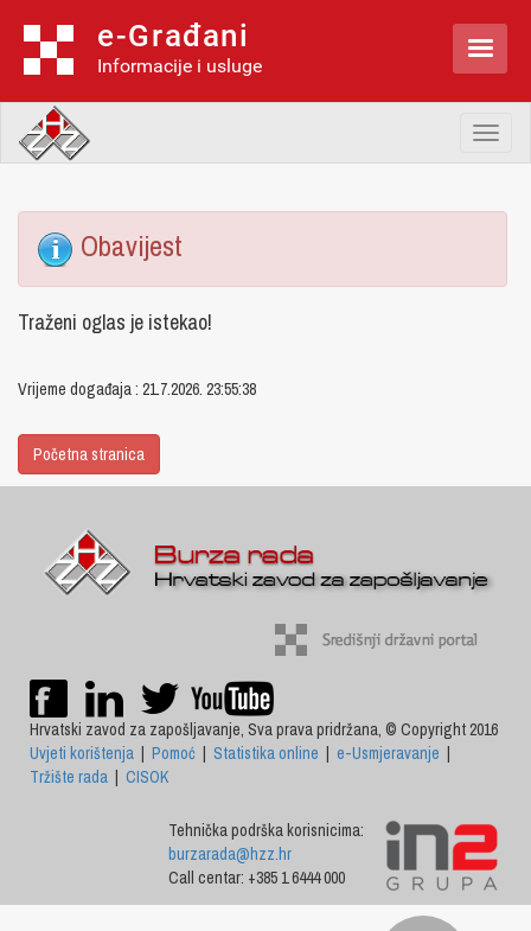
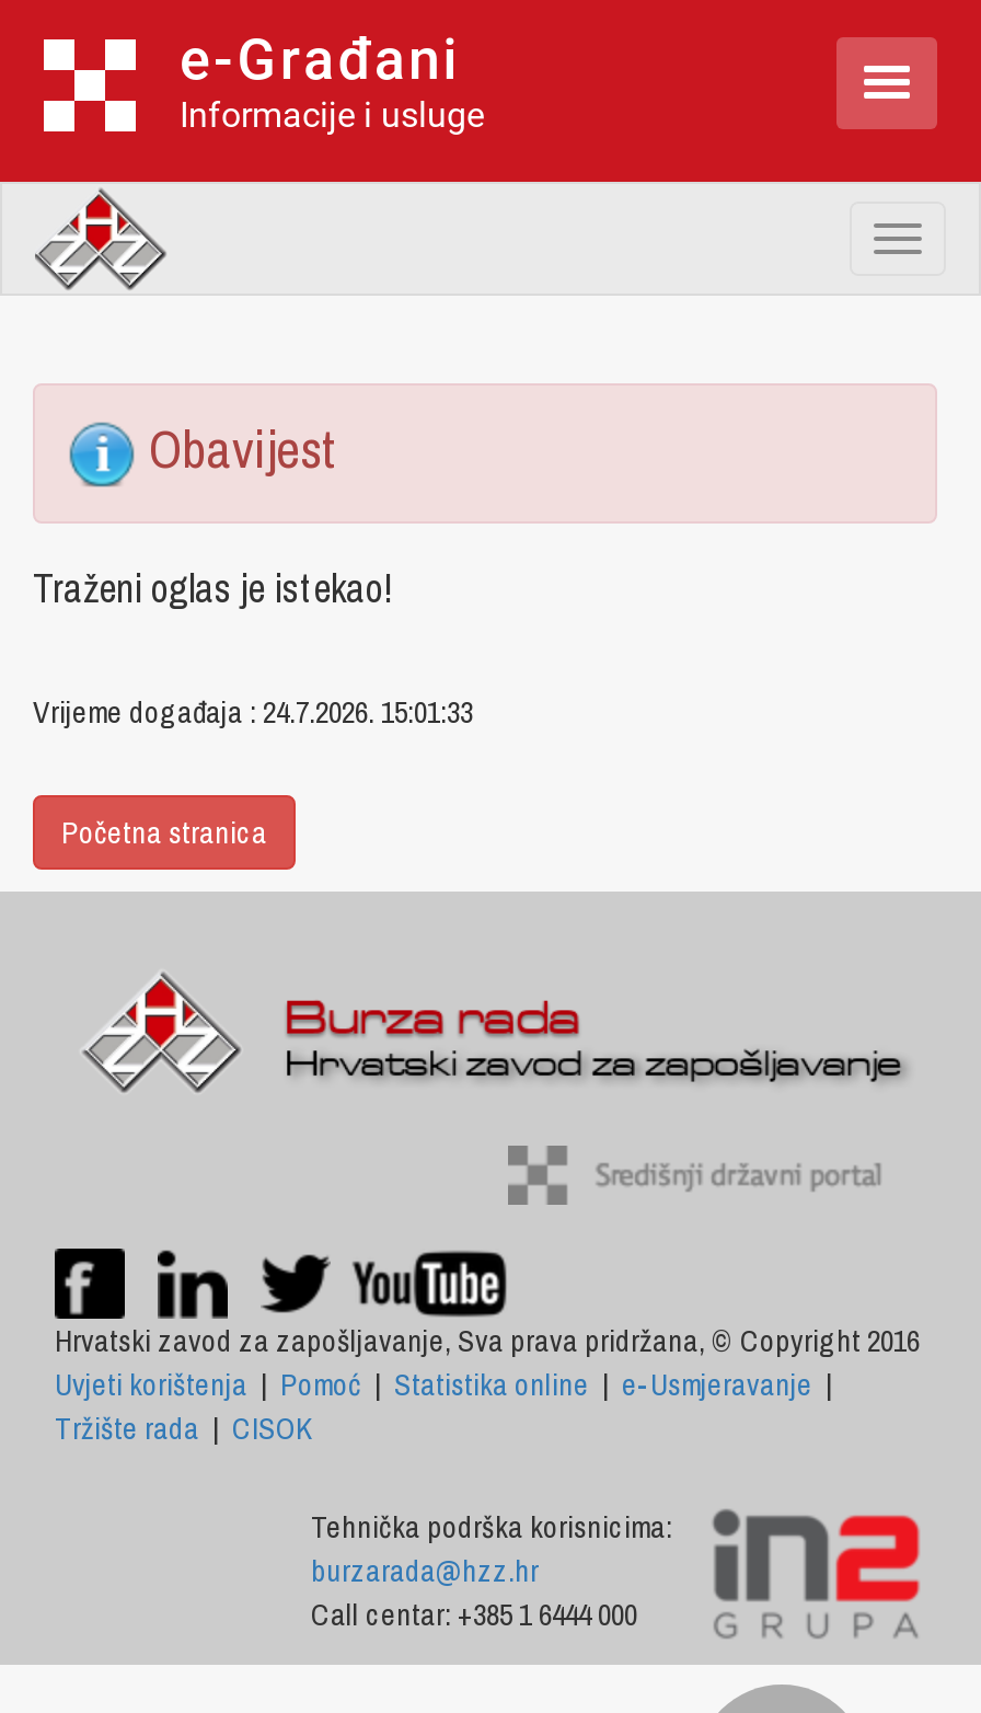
[18,378,256,400] Vrijeme događaja : 21.7.2026. 23:55:38 -> [33,692,473,732] Vrijeme događaja : 24.7.2026. 15:01:33

